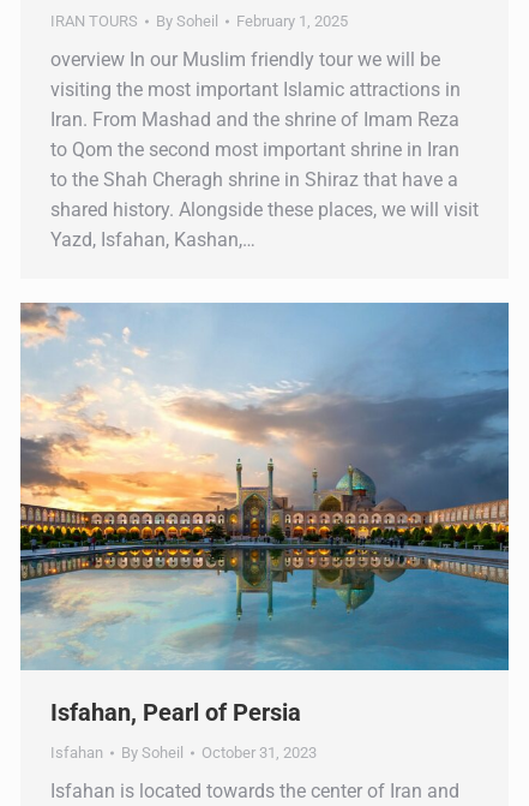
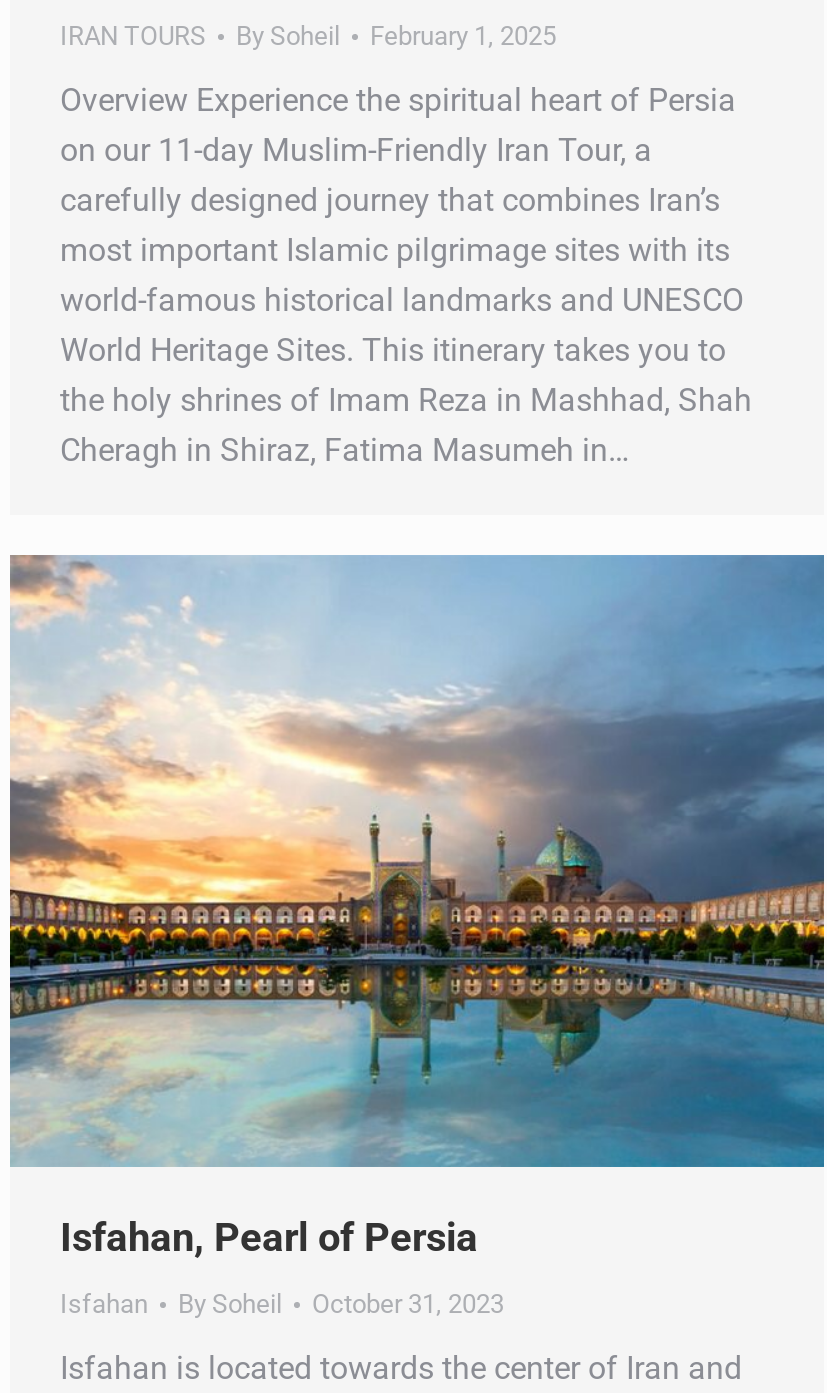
[50,48,479,251] overview In our Muslim friendly tour we will be | visiting the most important Islamic attractions in | Iran. From Mashad and the shrine of Imam Reza | to Qom the second most important shrine in Iran | to the Shah Cheragh shrine in Shiraz that have a | shared history. Alongside these places, we will visit | Yazd, Isfahan, Kashan,… -> [60,81,752,469] Overview Experience the spiritual heart of Persia | on our 11-day Muslim-Friendly Iran Tour, a | carefully designed journey that combines Iran’s | most important Islamic pilgrimage sites with its | world-famous historical landmarks and UNESCO | World Heritage Sites. This itinerary takes you to | the holy shrines of Imam Reza in Mashhad, Shah | Cheragh in Shiraz, Fatima Masumeh in…

